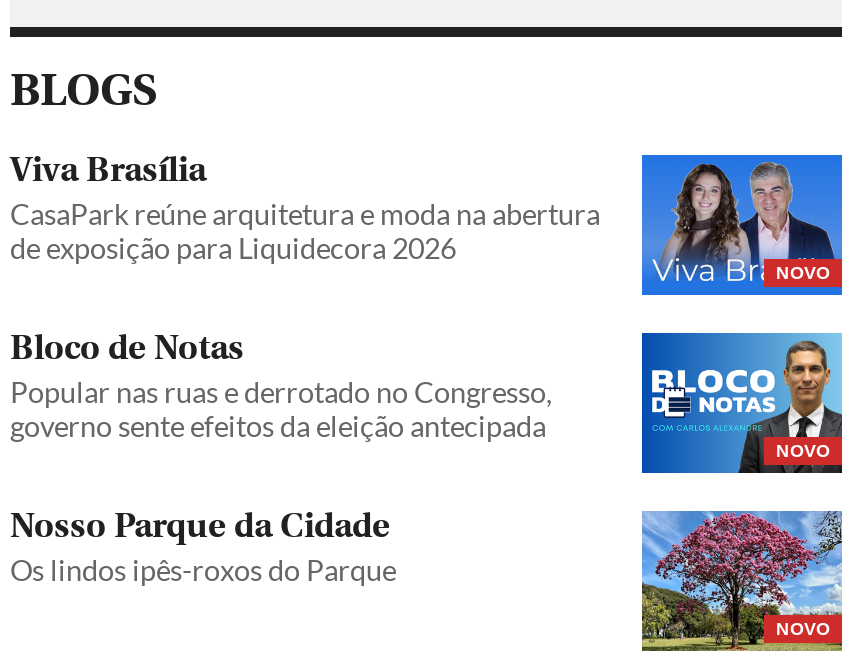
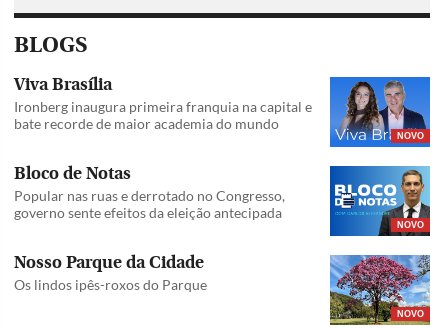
[10,197,600,265] CasaPark reúne arquitetura e moda na abertura | de exposição para Liquidecora 2026 -> [14,98,312,132] Ironberg inaugura primeira franquia na capital e | bate recorde de maior academia do mundo

